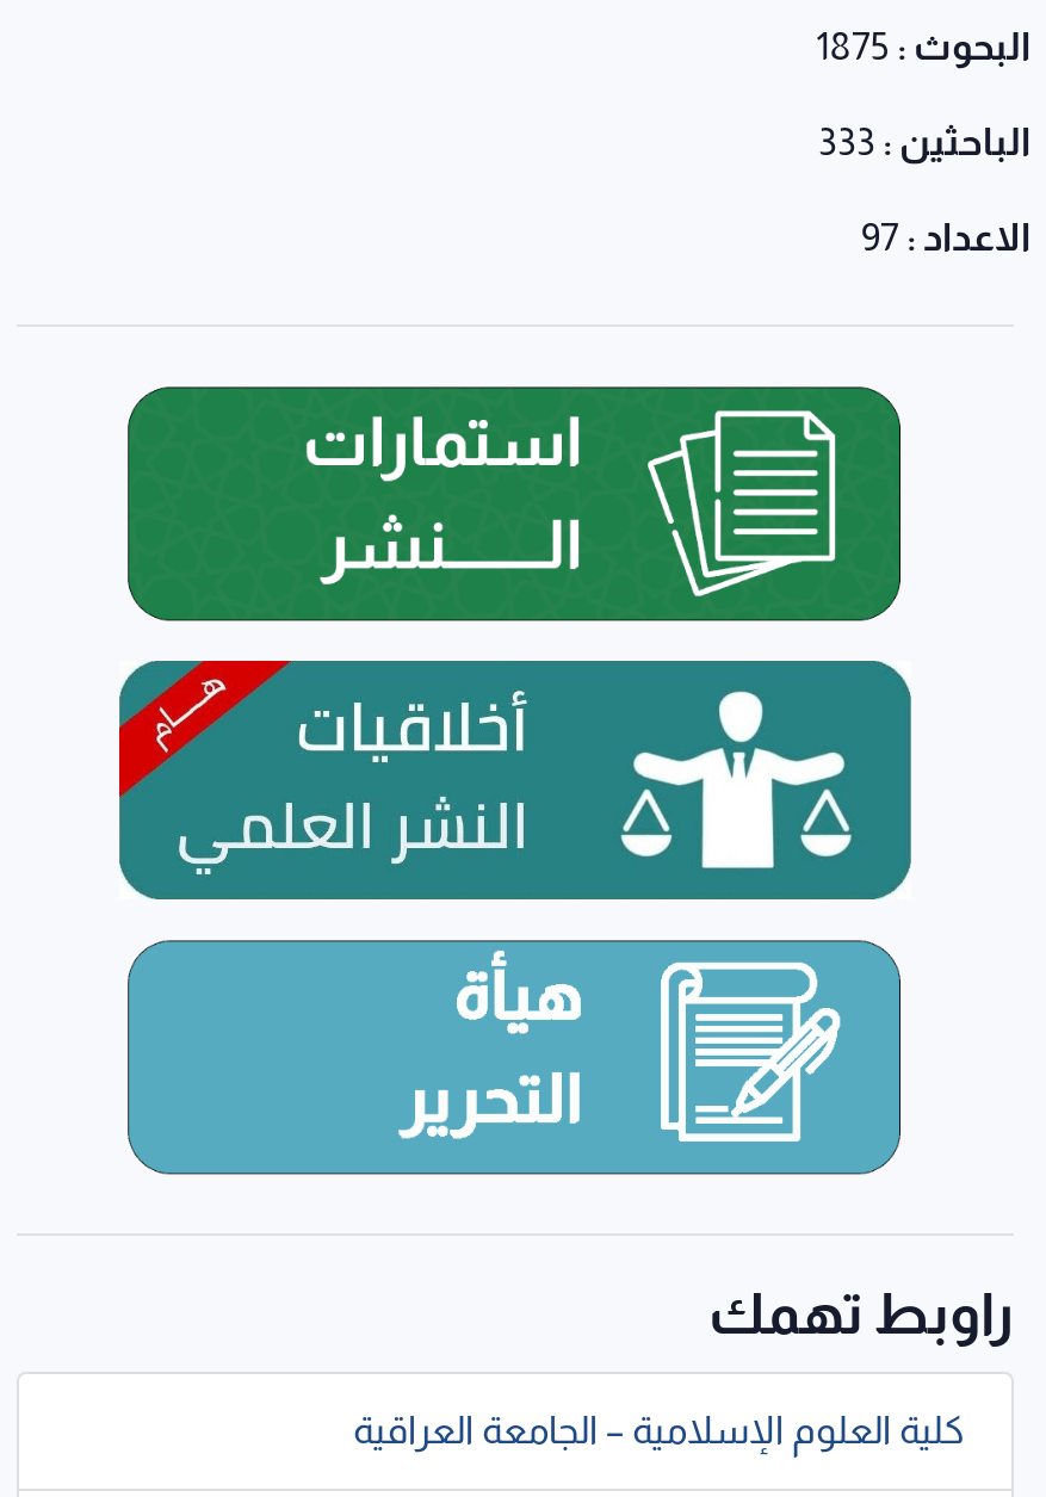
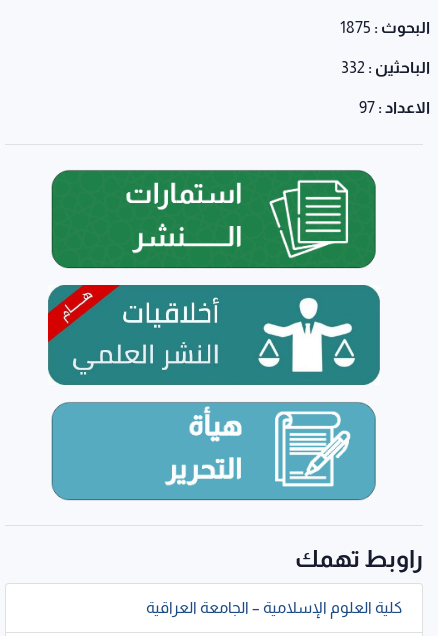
[818,121,1030,162] الباحثين : 333 -> [341,59,430,76] الباحثين : 332

